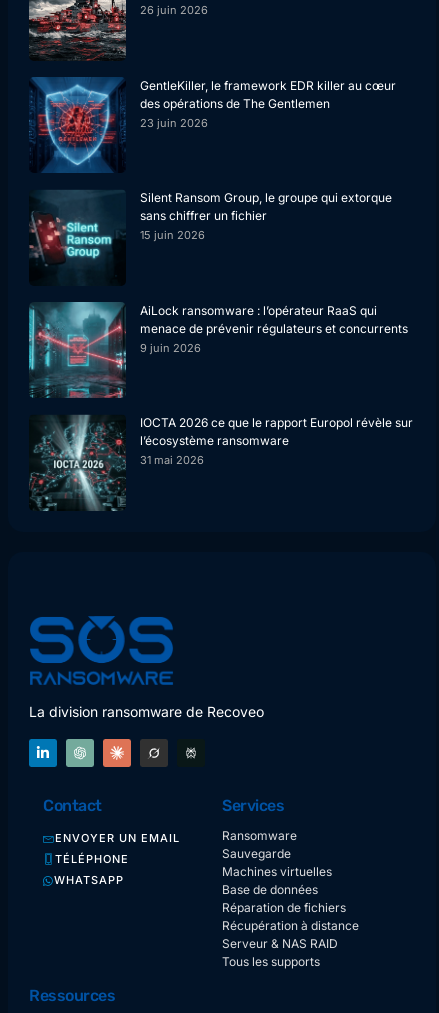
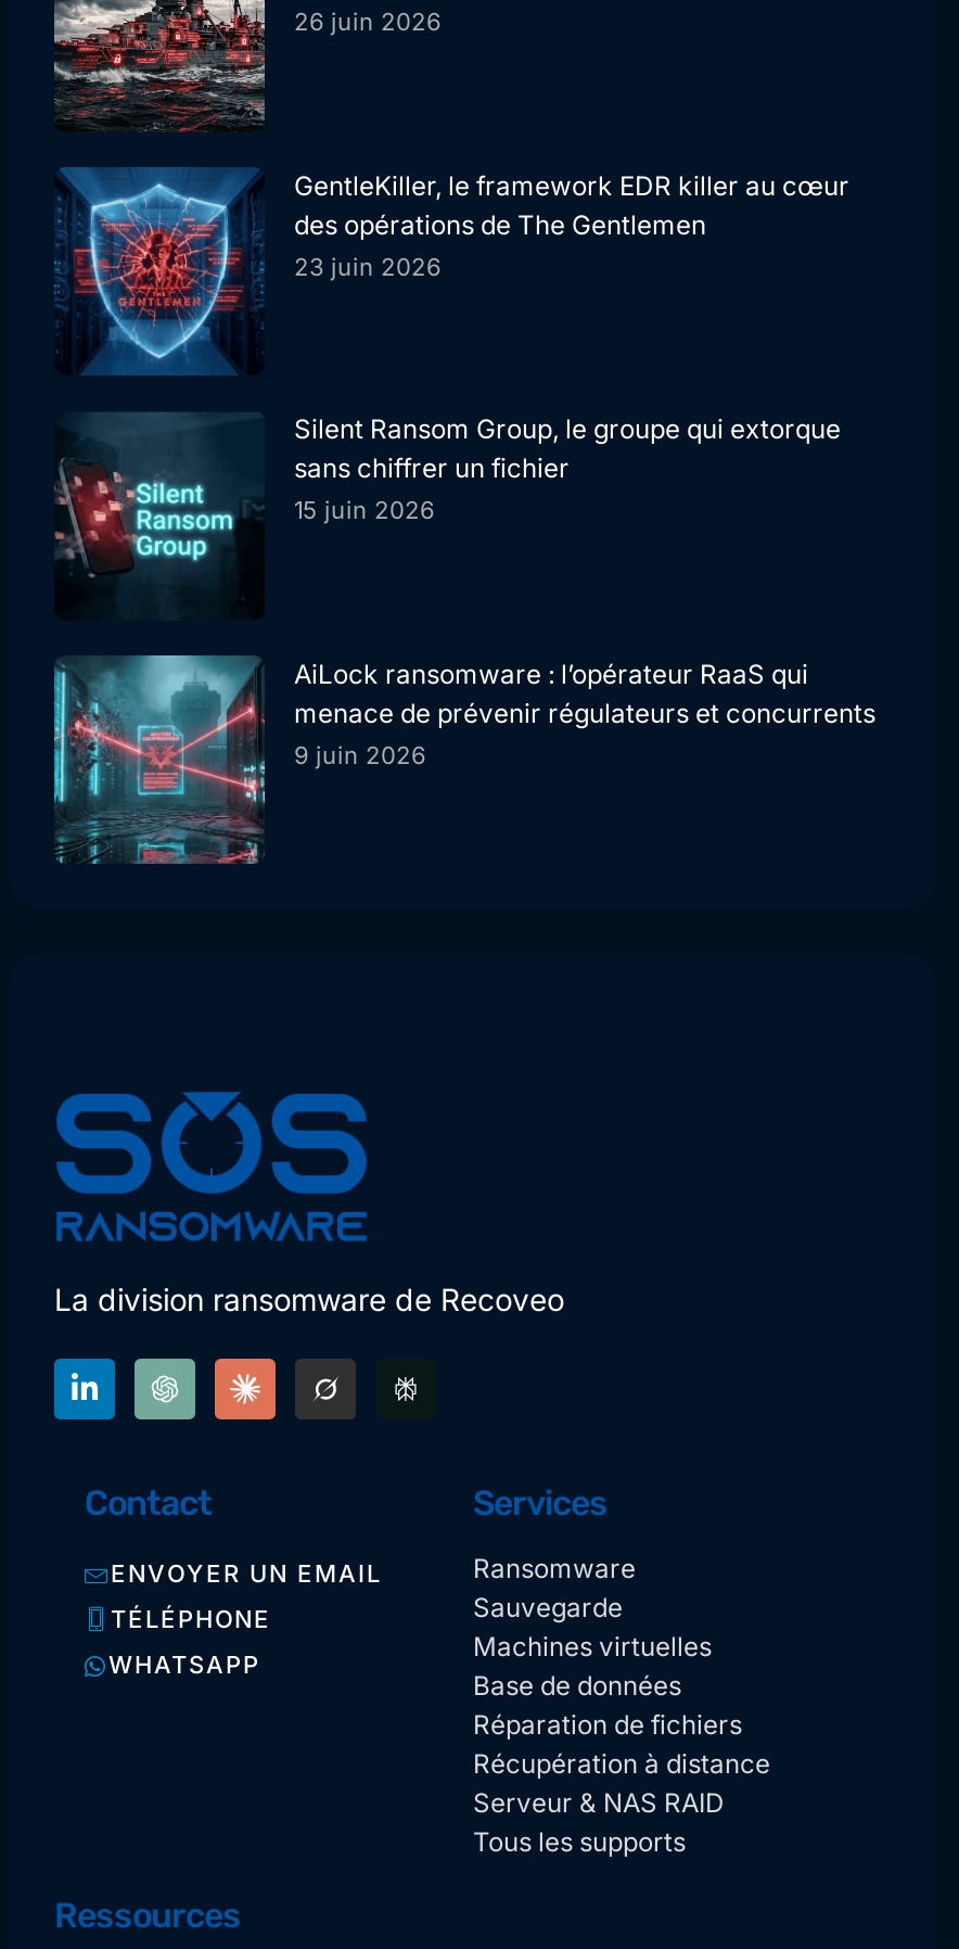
[30,414,412,512] [image] | IOCTA 2026 ce que le rapport Europol révèle sur | l’écosystème ransomware | 31 mai 2026 -> none

